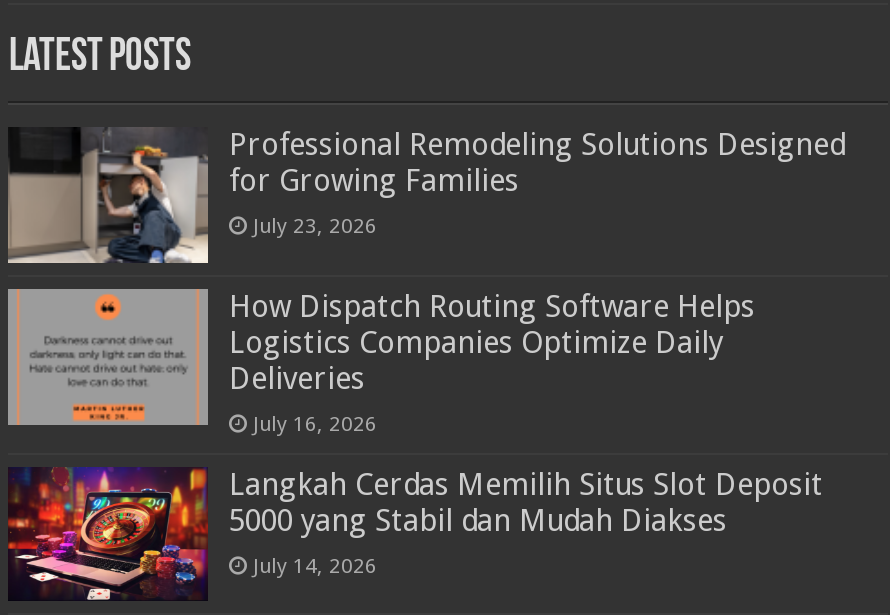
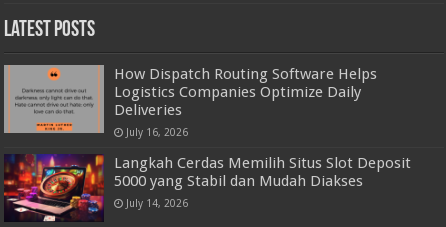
[8,126,845,265] [image] | Professional Remodeling Solutions Designed | for Growing Families | July 23, 2026 -> none

